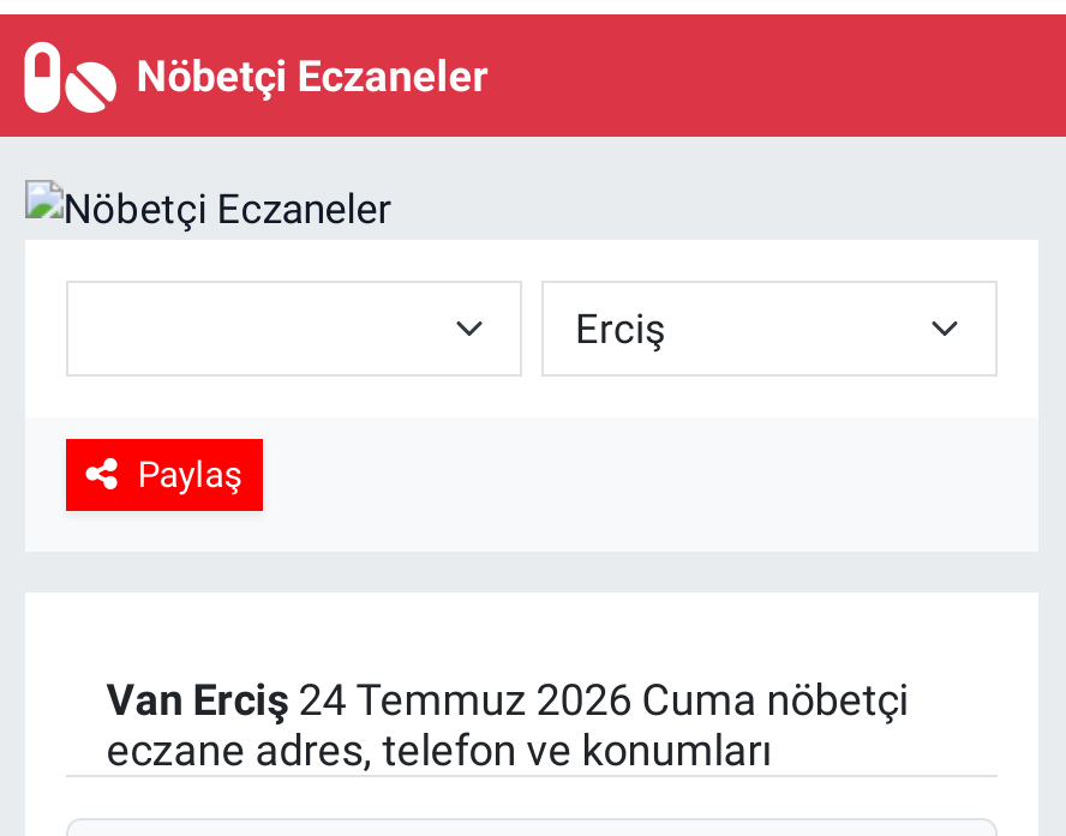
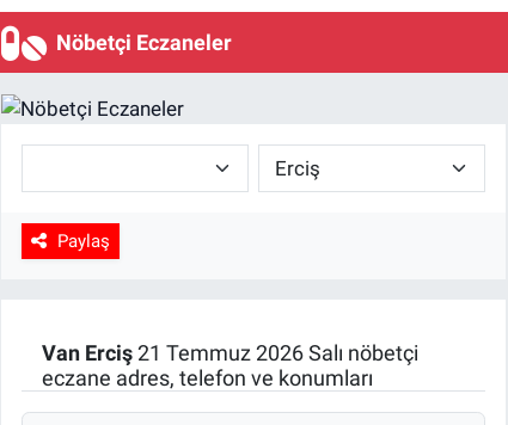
[106,675,908,725] Van Erciş 24 Temmuz 2026 Cuma nöbetçi -> [42,340,418,366] Van Erciş 21 Temmuz 2026 Salı nöbetçi

